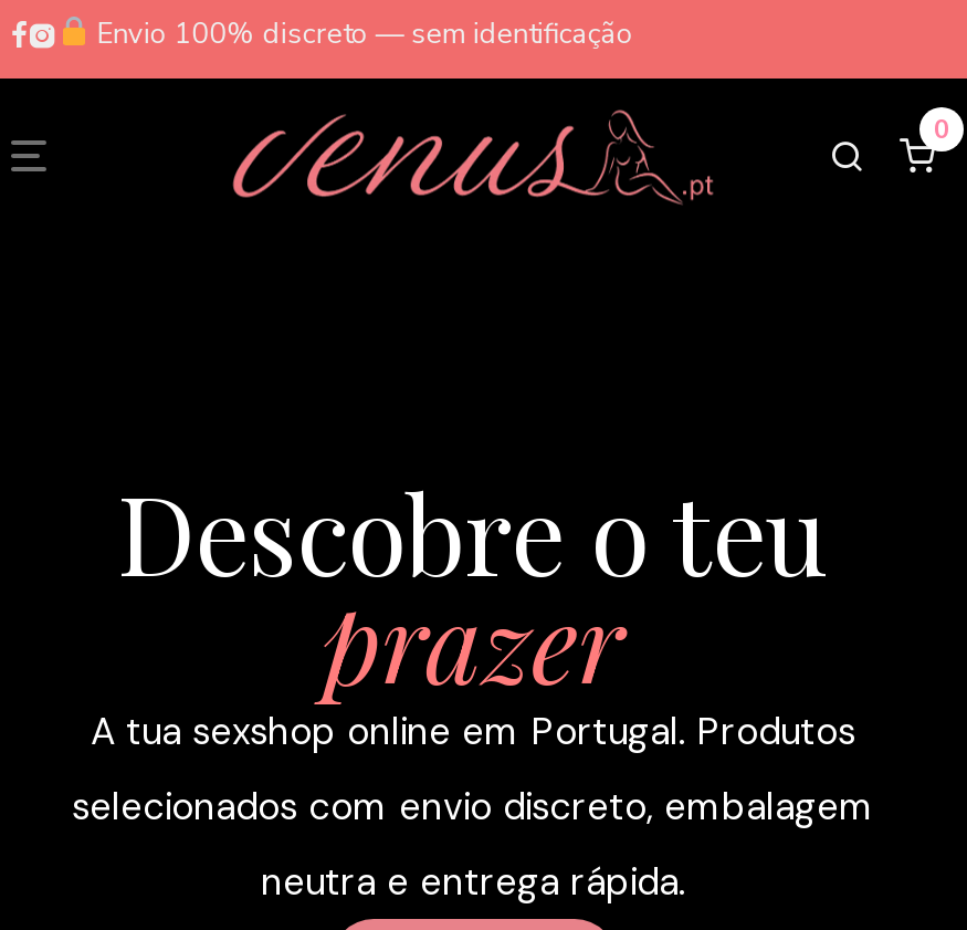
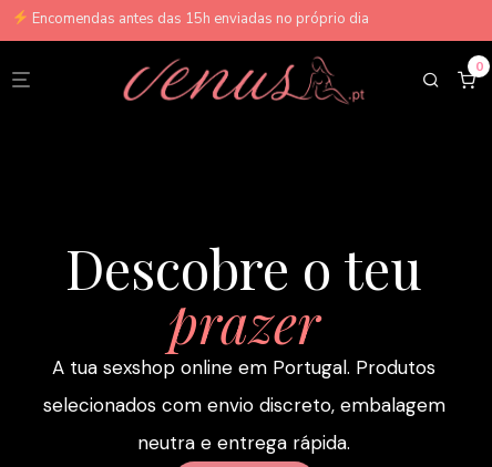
[90,14,634,54] Envio 100% discreto — sem identificação -> [29,9,369,29] Encomendas antes das 15h enviadas no próprio dia

